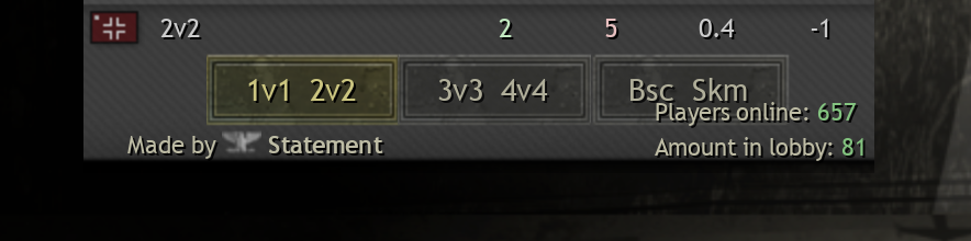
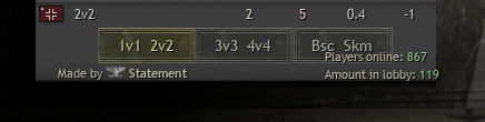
[655,94,857,129] Players online: 657 -> [325,48,427,65] Players online: 867
[655,129,868,164] Amount in lobby: 81 -> [325,65,439,83] Amount in lobby: 119

